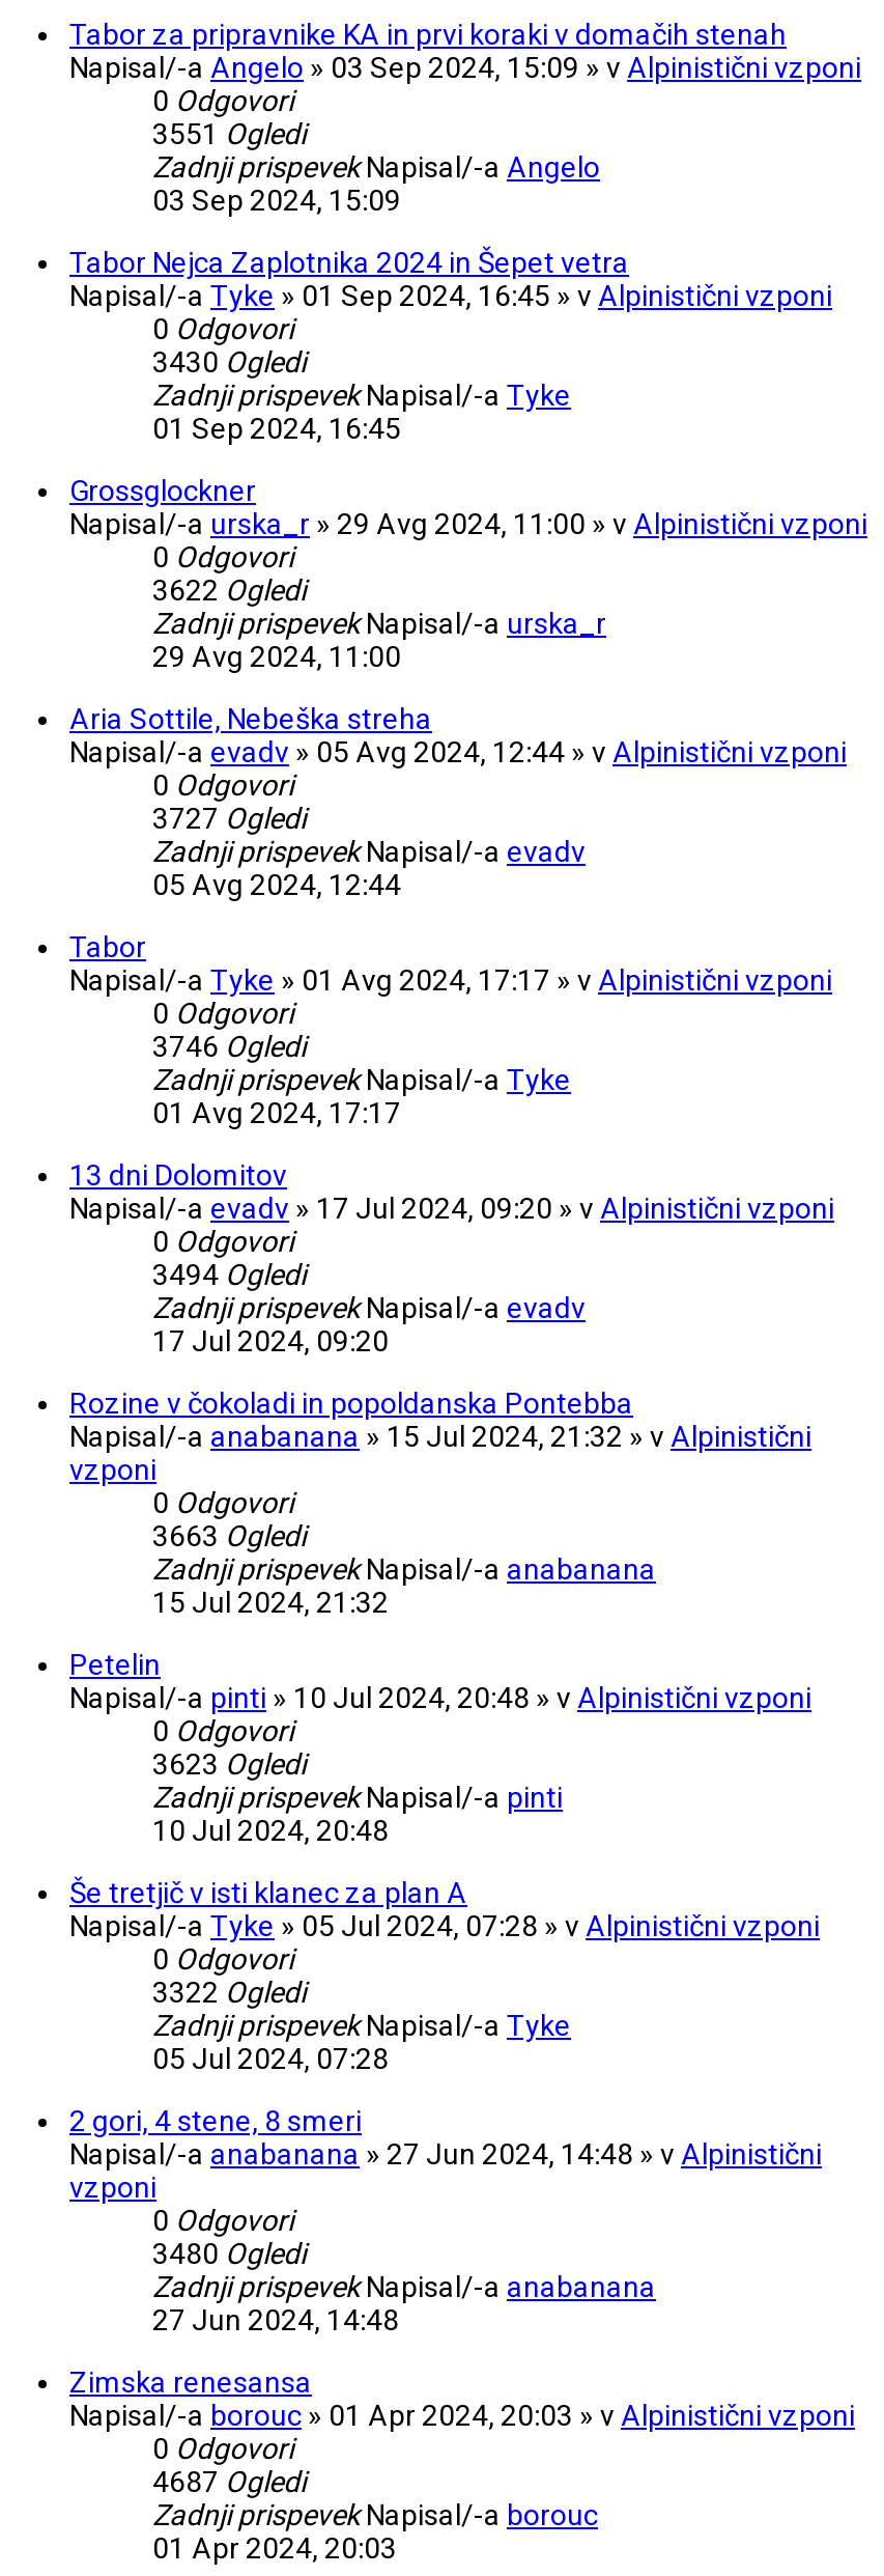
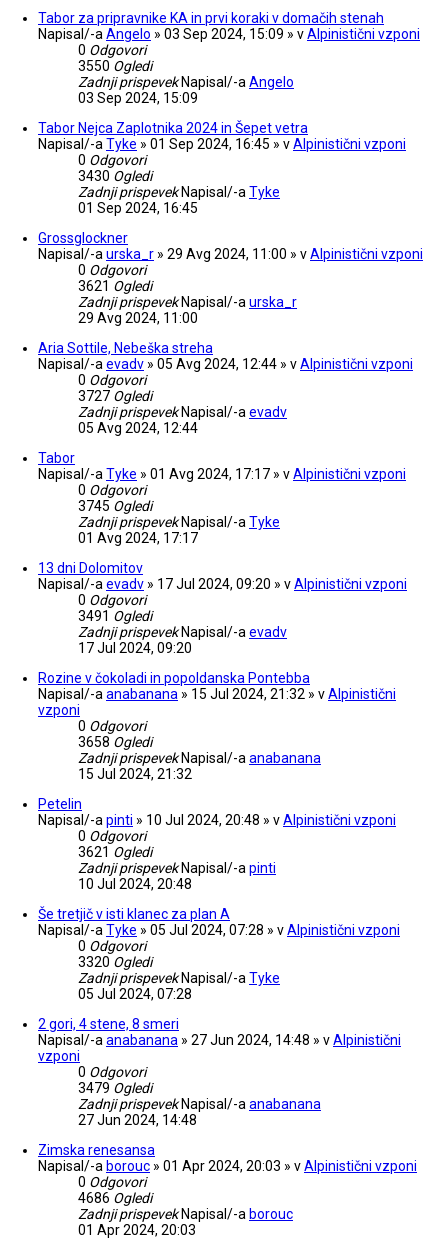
[152,117,306,150] 3551Ogledi -> [78,58,152,74] 3550Ogledi
[152,573,306,607] 3622Ogledi -> [78,278,152,294] 3621Ogledi
[152,1030,306,1063] 3746Ogledi -> [78,498,152,514] 3745Ogledi
[152,1258,306,1291] 3494Ogledi -> [78,608,152,624] 3491Ogledi
[152,1519,306,1552] 3663Ogledi -> [78,734,152,750] 3658Ogledi
[152,1747,306,1781] 3623Ogledi -> [78,844,152,860] 3621Ogledi
[152,1976,306,2009] 3322Ogledi -> [78,954,152,970] 3320Ogledi
[152,2237,306,2270] 3480Ogledi -> [78,1080,152,1096] 3479Ogledi
[152,2465,306,2498] 4687Ogledi -> [78,1190,152,1206] 4686Ogledi

